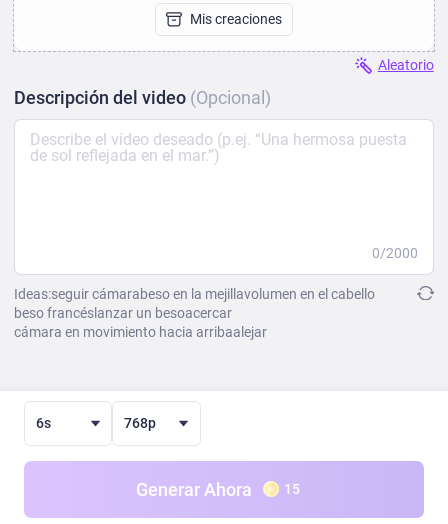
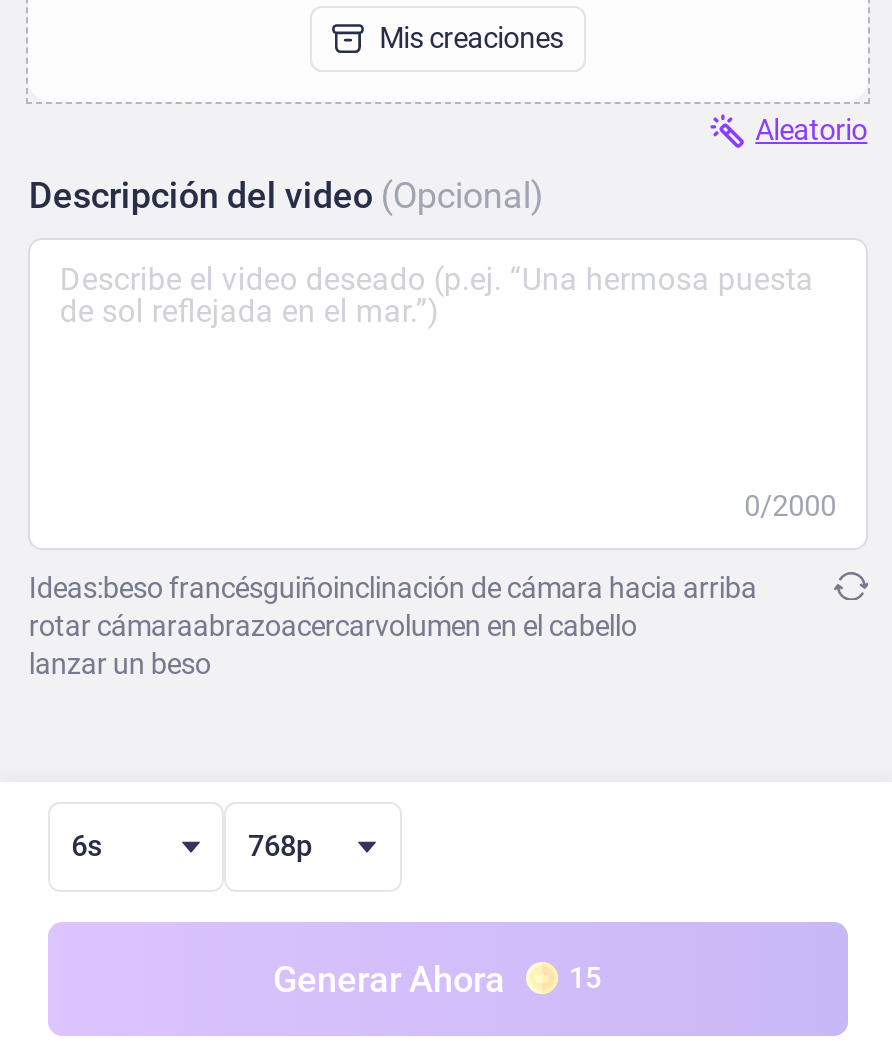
[14,286,375,340] Ideas:seguir cámarabeso en la mejillavolumen en el cabello | beso francéslanzar un besoacercar | cámara en movimiento hacia arribaalejar -> [29,573,757,681] Ideas:beso francésguiñoinclinación de cámara hacia arriba | rotar cámaraabrazoacercarvolumen en el cabello | lanzar un beso

